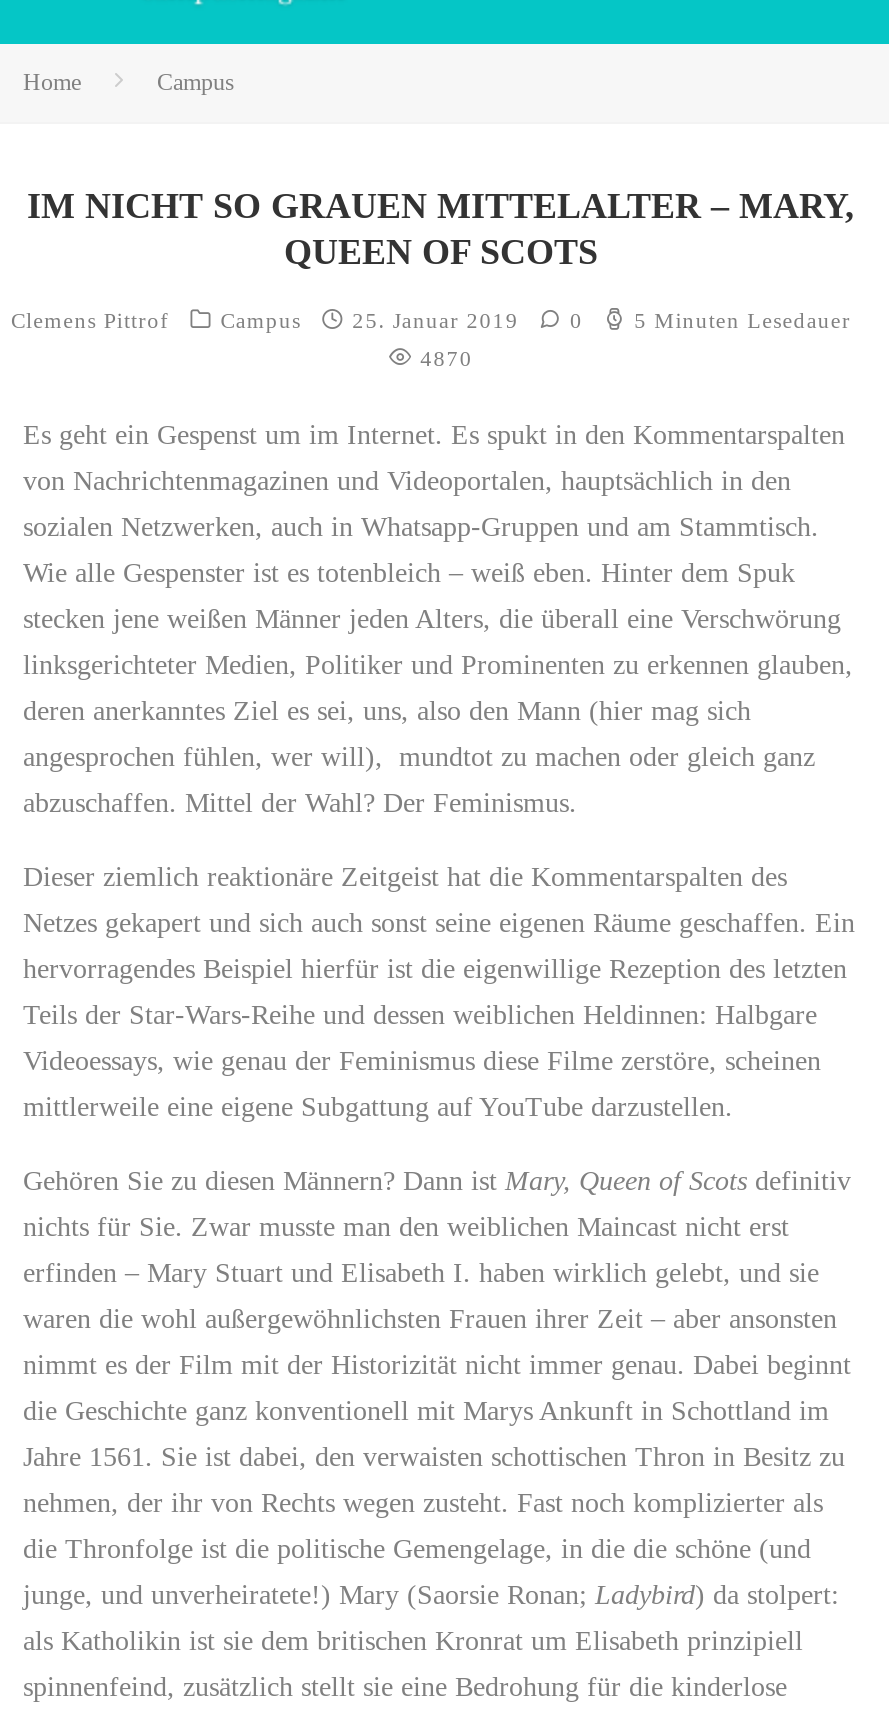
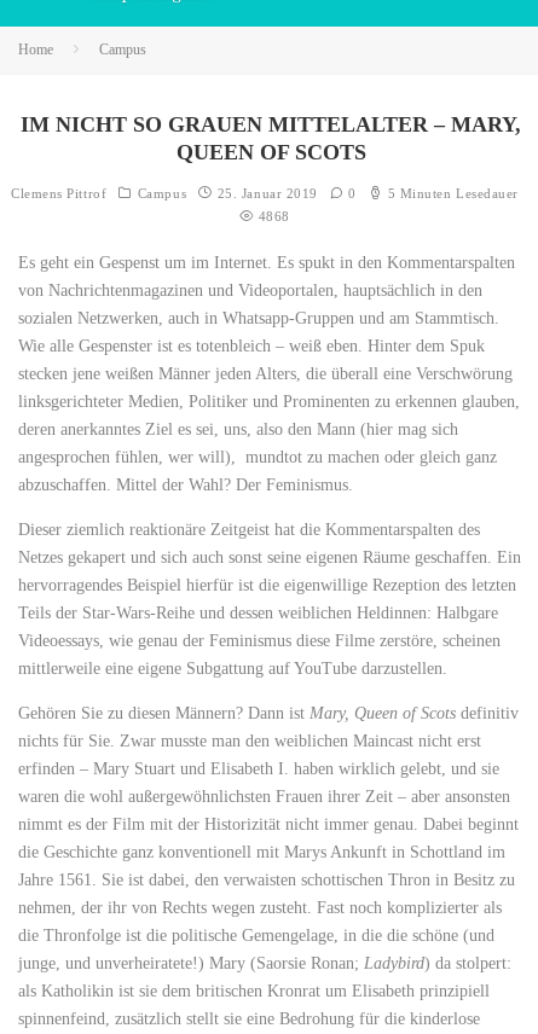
[413,346,473,370] 4870 -> [254,209,290,223] 4868

